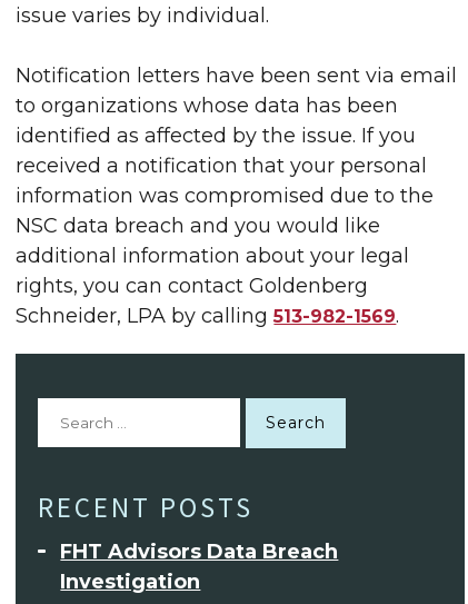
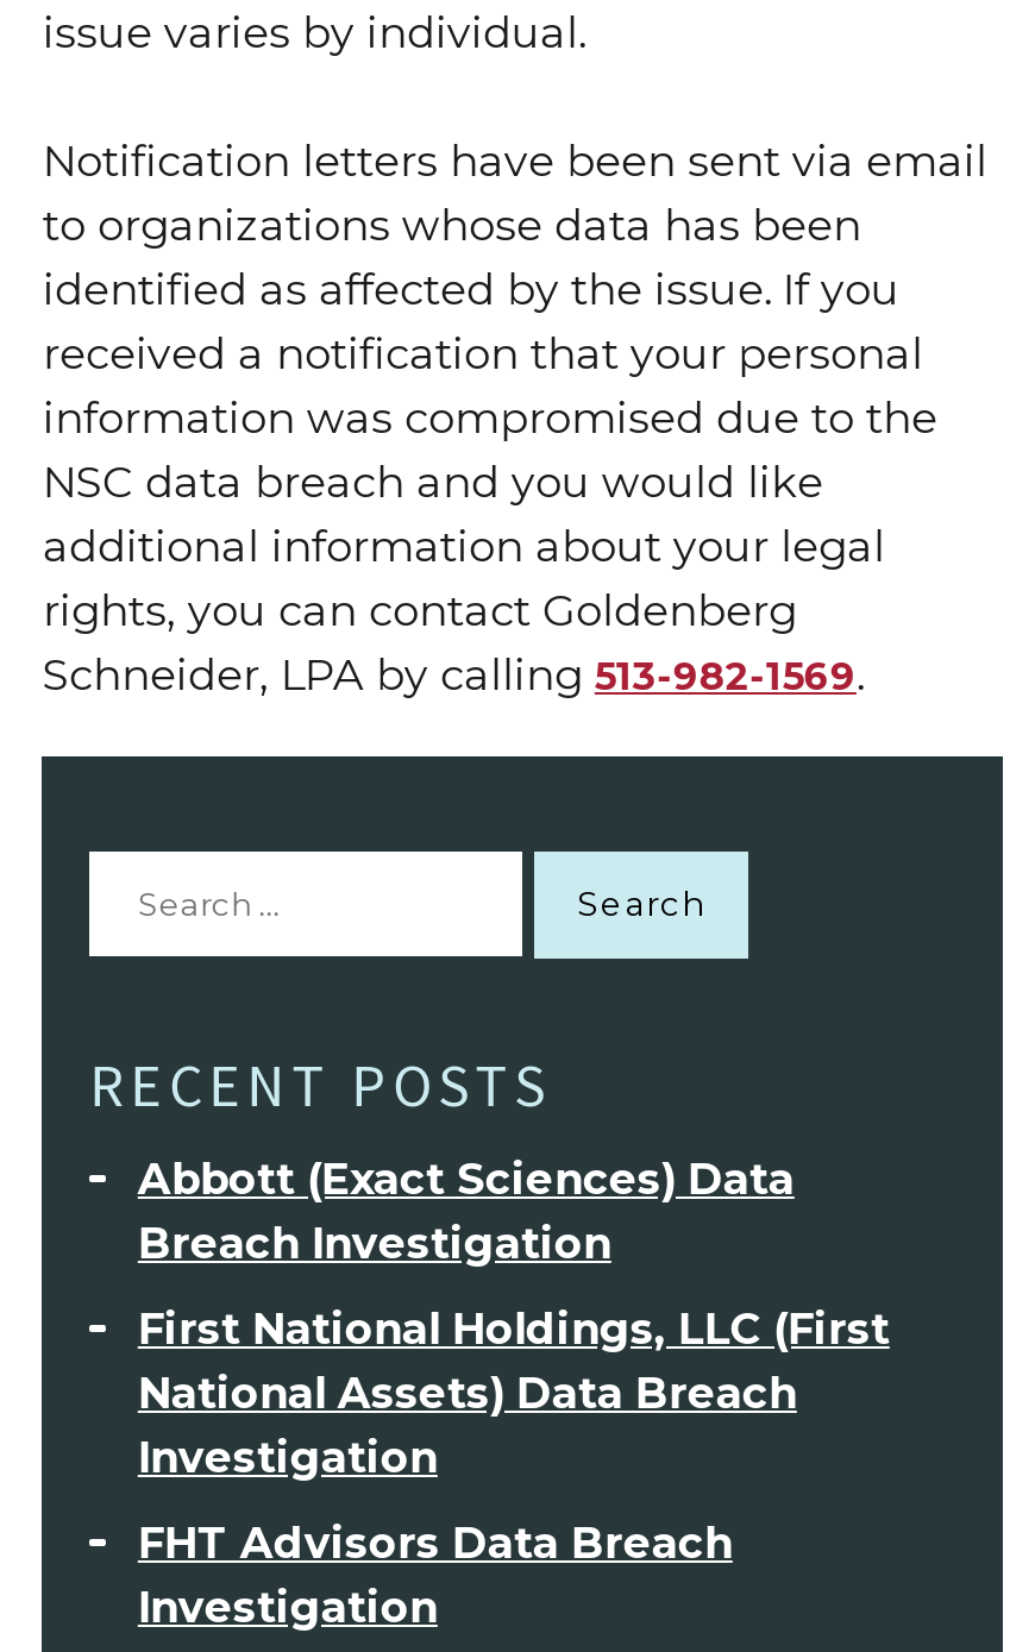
none -> [138,1153,890,1483] Abbott (Exact Sciences) Data | Breach Investigation | First National Holdings, LLC (First | National Assets) Data Breach | Investigation

